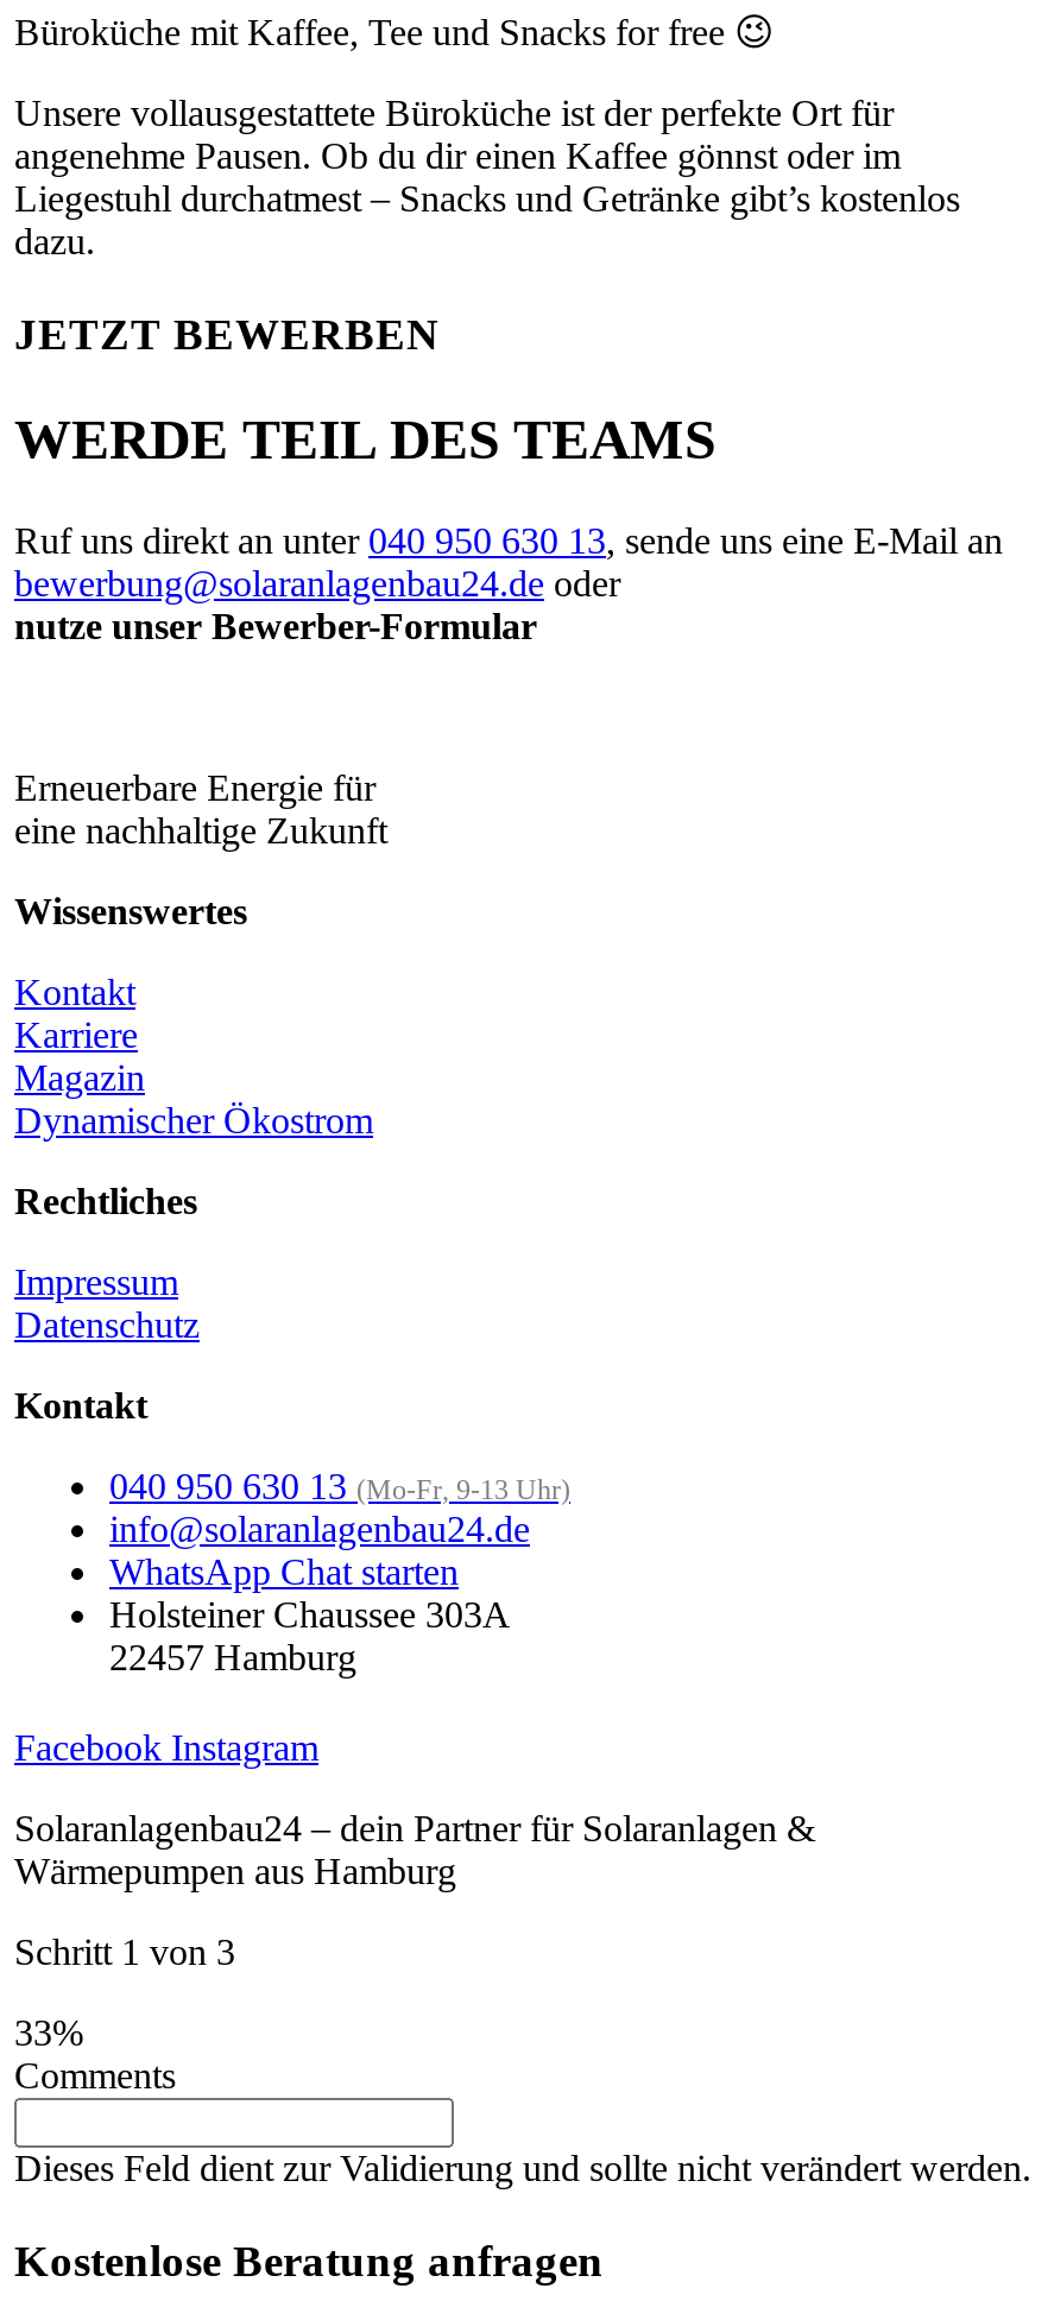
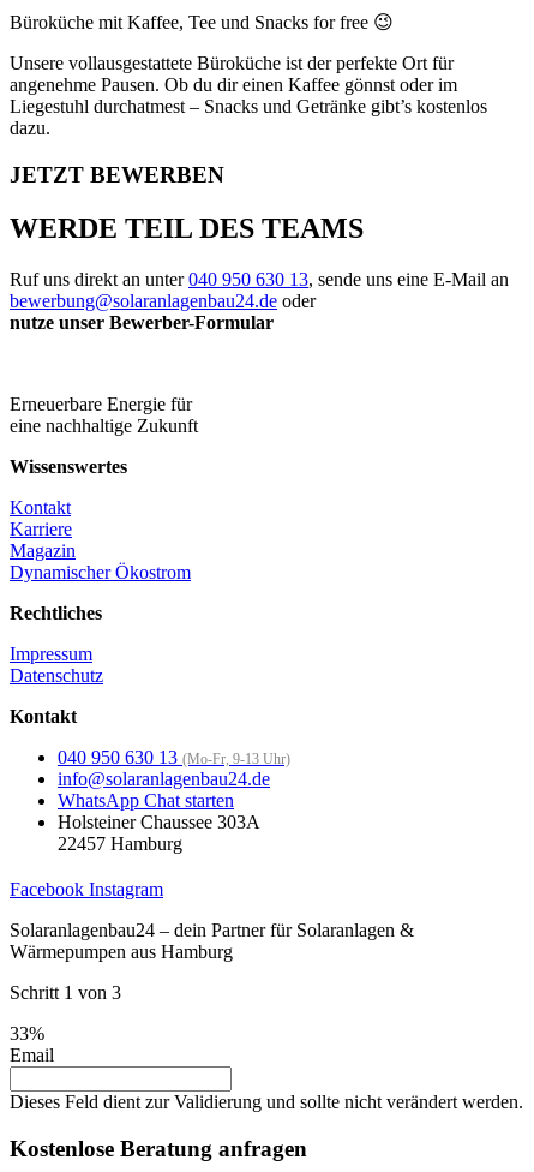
[14,2055,176,2095] Comments -> [10,1044,54,1065] Email

